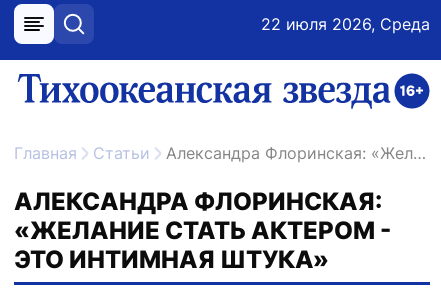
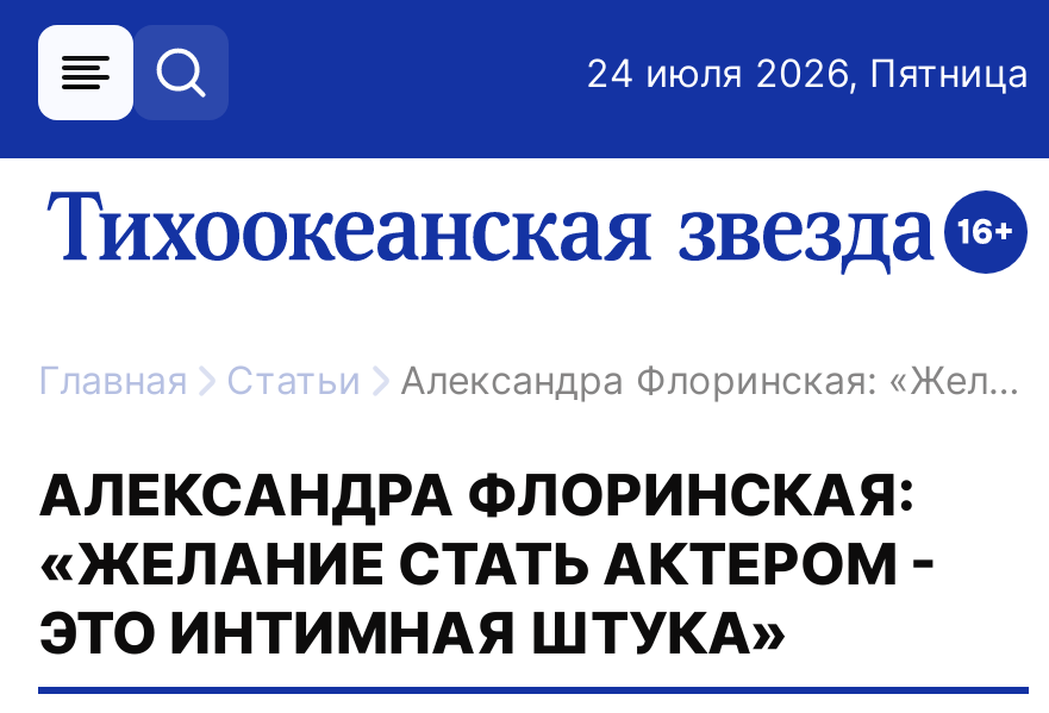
[261,14,430,34] 22 июля 2026, Среда -> [586,49,1029,96] 24 июля 2026, Пятница

